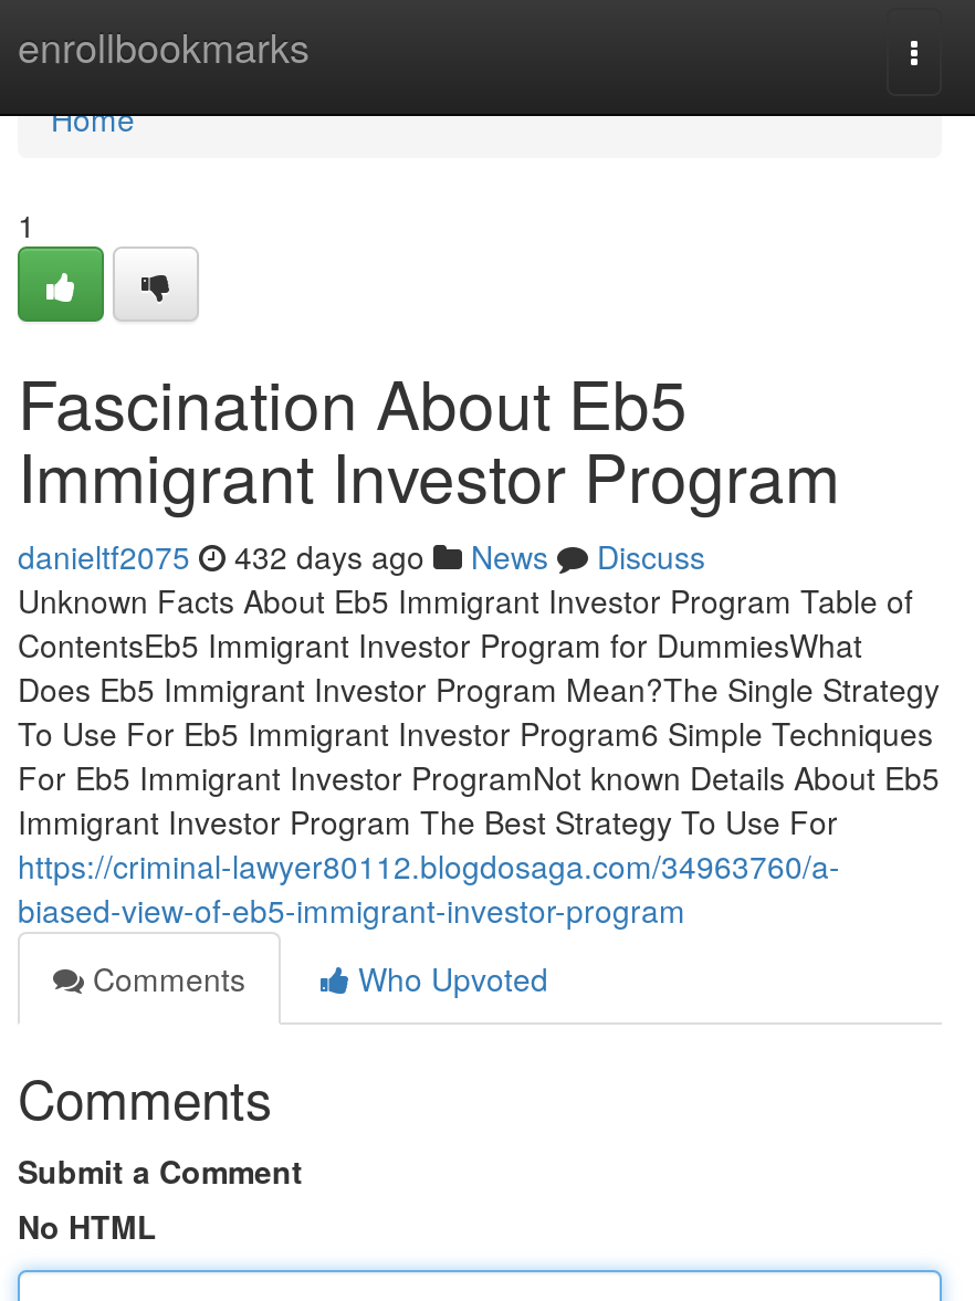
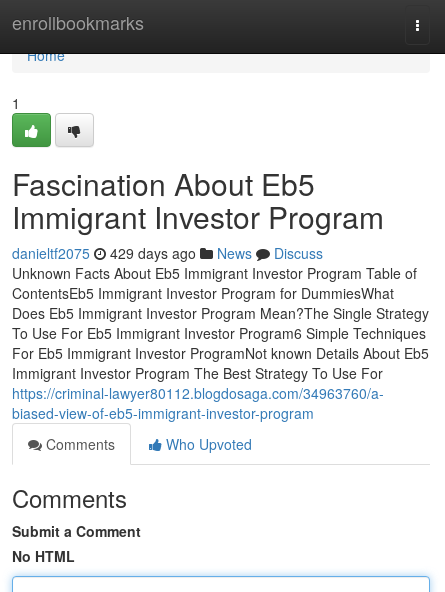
[18,534,705,578] danieltf2075 432 days ago News Discuss -> [12,243,323,263] danieltf2075 429 days ago News Discuss

